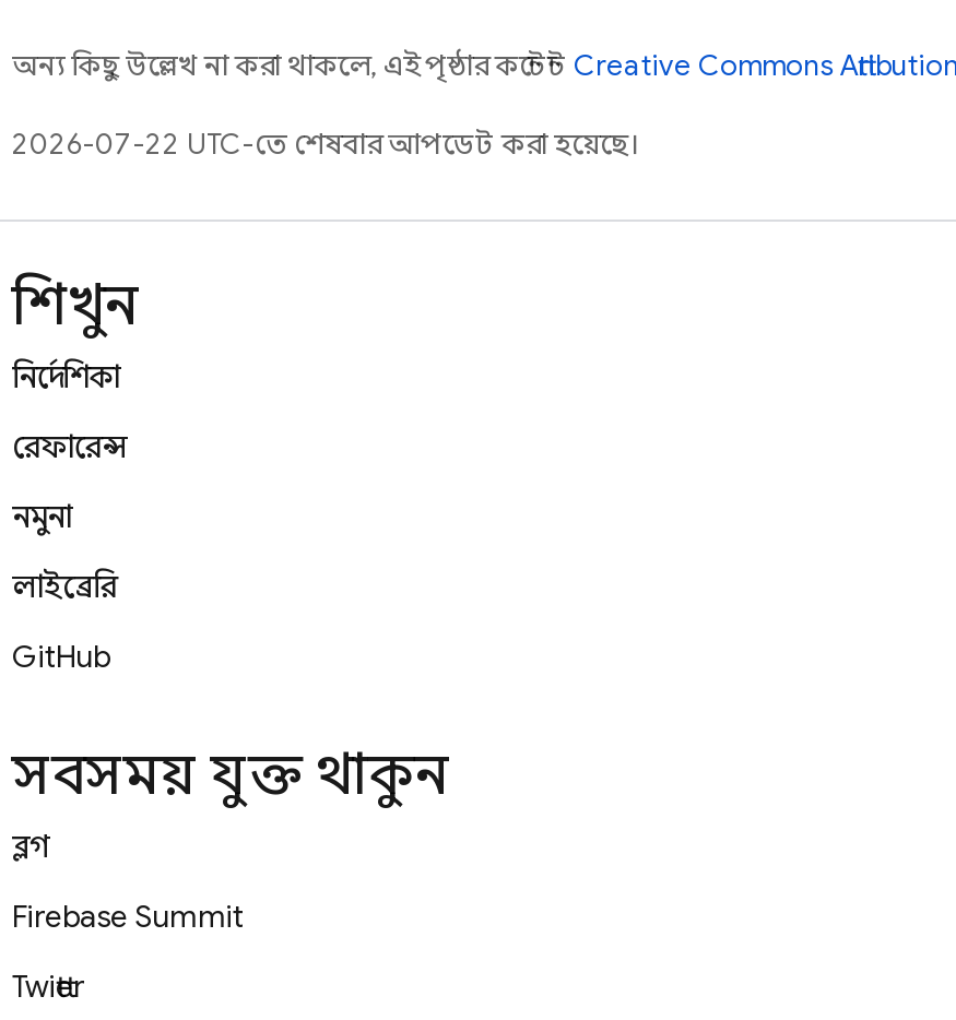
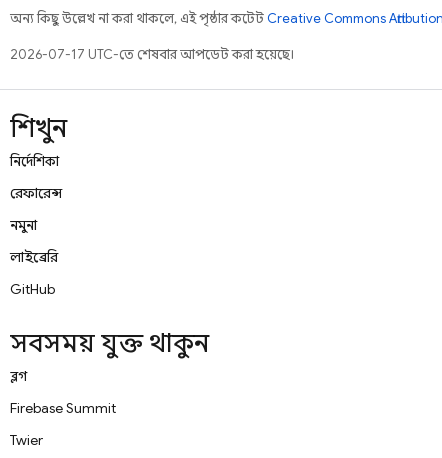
[12,126,637,163] 2026-07-22 UTC-তে শেষবার আপডেট করা হয়েছে। -> [10,46,294,63] 2026-07-17 UTC-তে শেষবার আপডেট করা হয়েছে।

